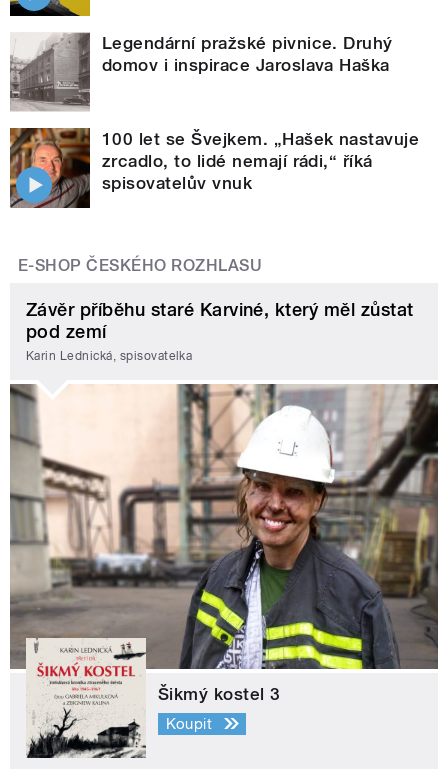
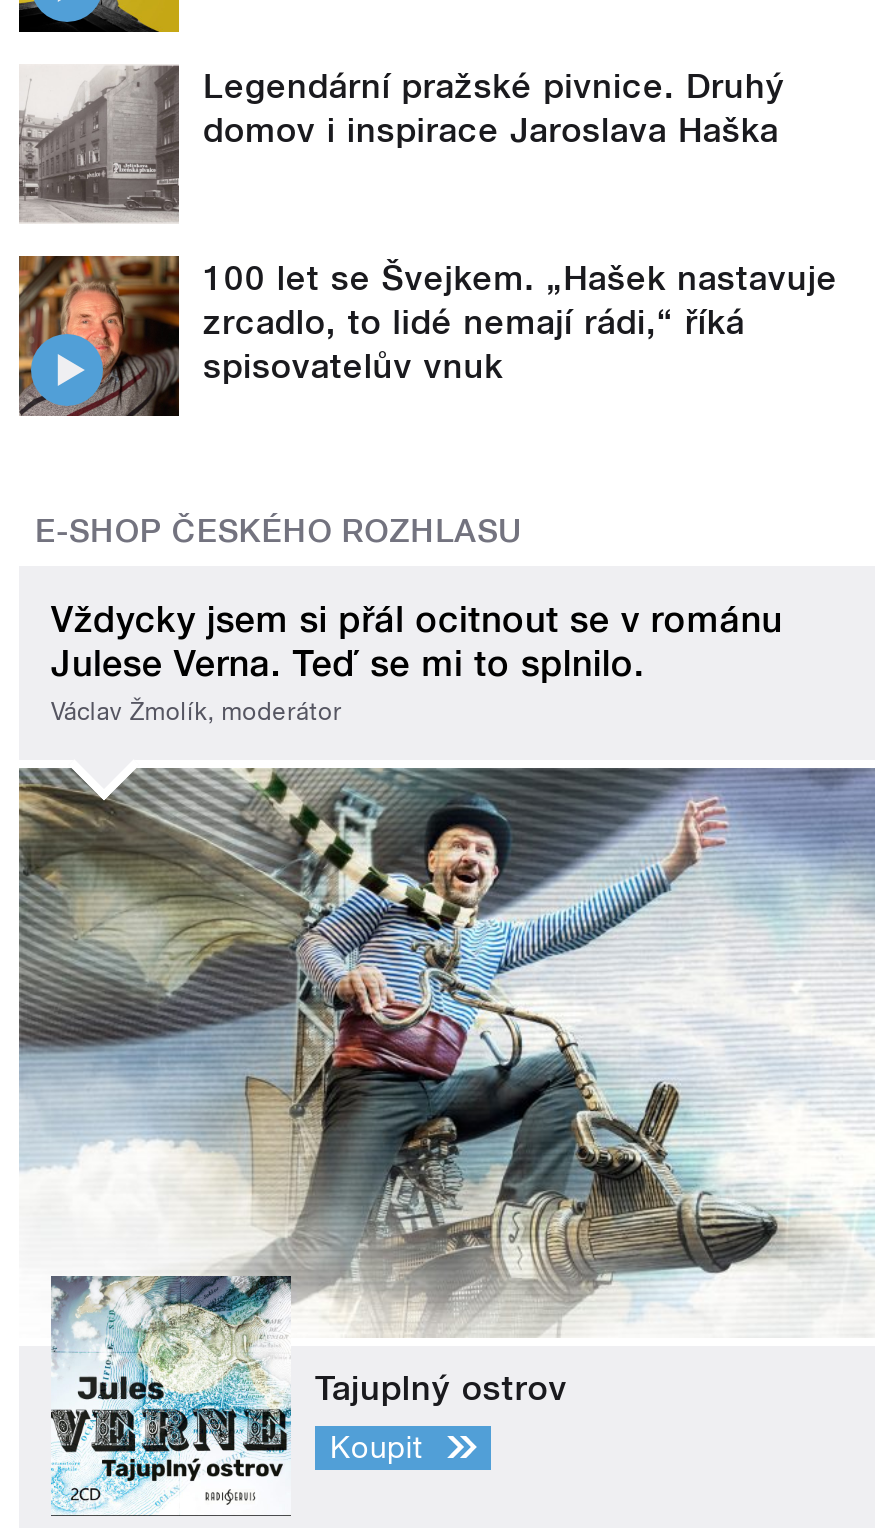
[26,299,414,363] Závěr příběhu staré Karviné, který měl zůstat | pod zemí | Karin Lednická, spisovatelka -> [51,598,782,725] Vždycky jsem si přál ocitnout se v románu | Julese Verna. Teď se mi to splnilo. | Václav Žmolík, moderátor
[9,383,439,759] [image] | Šikmý kostel 3 -> [19,766,877,1516] [image] | Tajuplný ostrov

